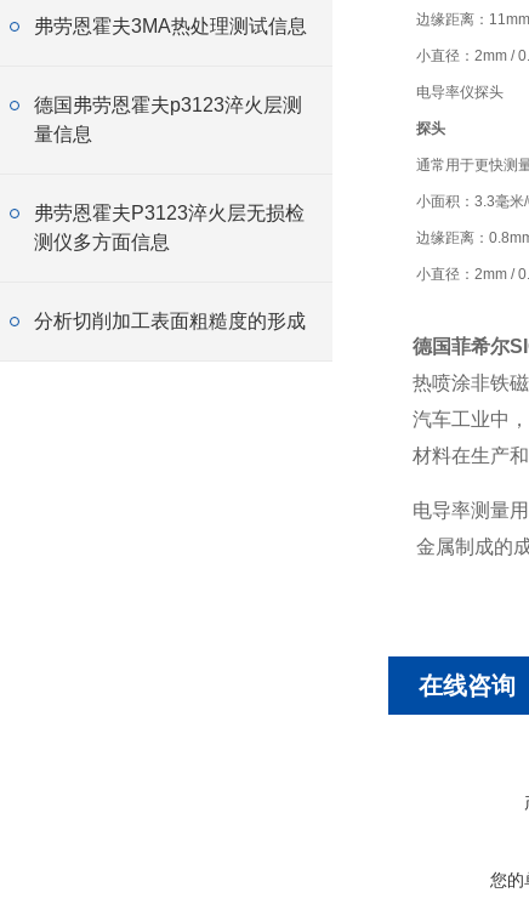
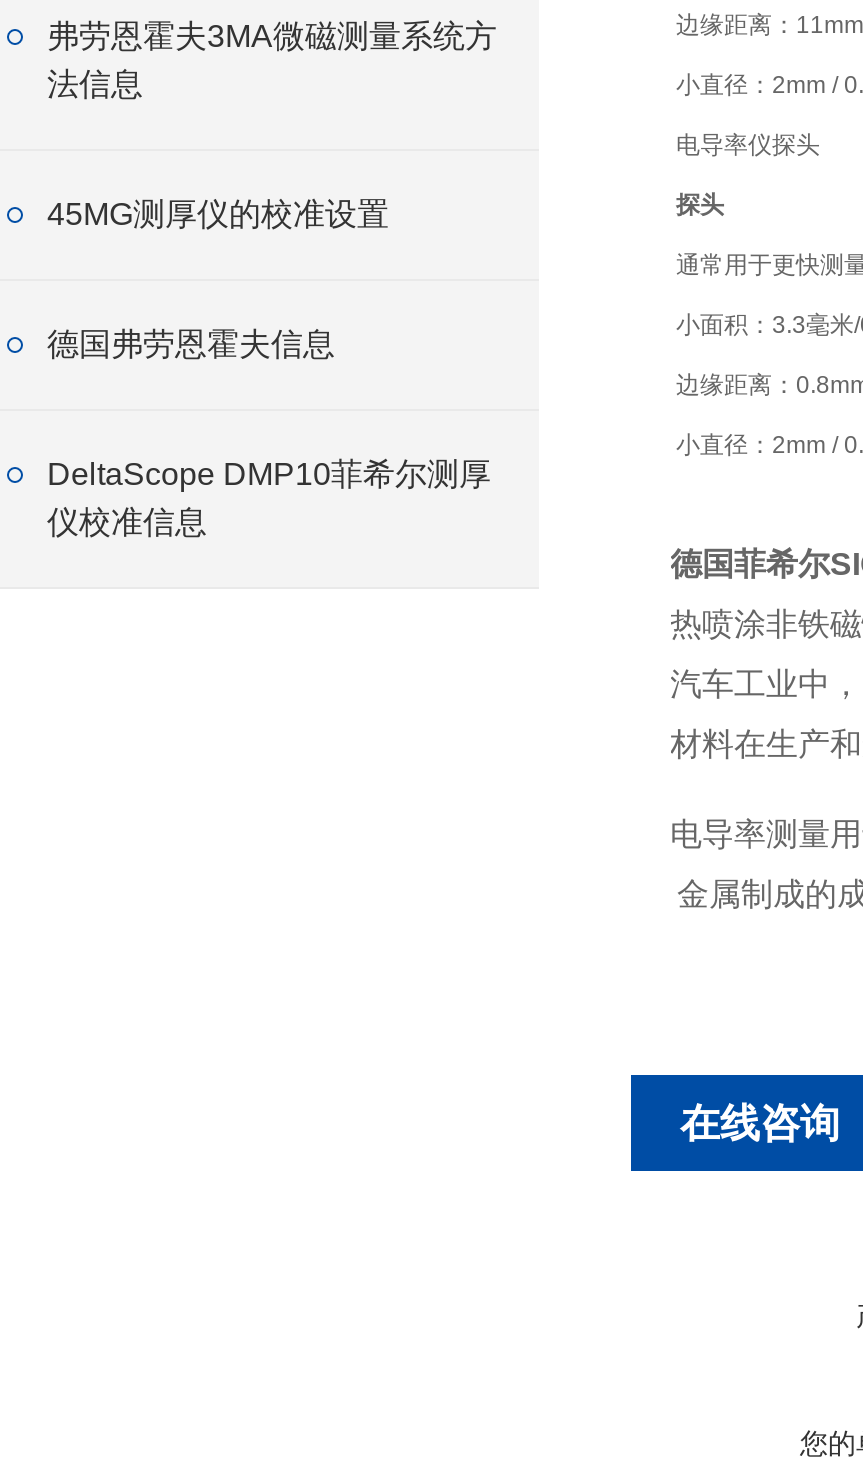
[34,16,307,36] 弗劳恩霍夫3MA热处理测试信息 -> [47,19,497,101] 弗劳恩霍夫3MA微磁测量系统方 | 法信息
[34,95,302,144] 德国弗劳恩霍夫p3123淬火层测 | 量信息 -> [47,197,389,231] 45MG测厚仪的校准设置
[34,203,305,252] 弗劳恩霍夫P3123淬火层无损检 | 测仪多方面信息 -> [47,327,335,361] 德国弗劳恩霍夫信息
[34,311,306,331] 分析切削加工表面粗糙度的形成 -> [47,457,491,539] DeltaScope DMP10菲希尔测厚 | 仪校准信息

